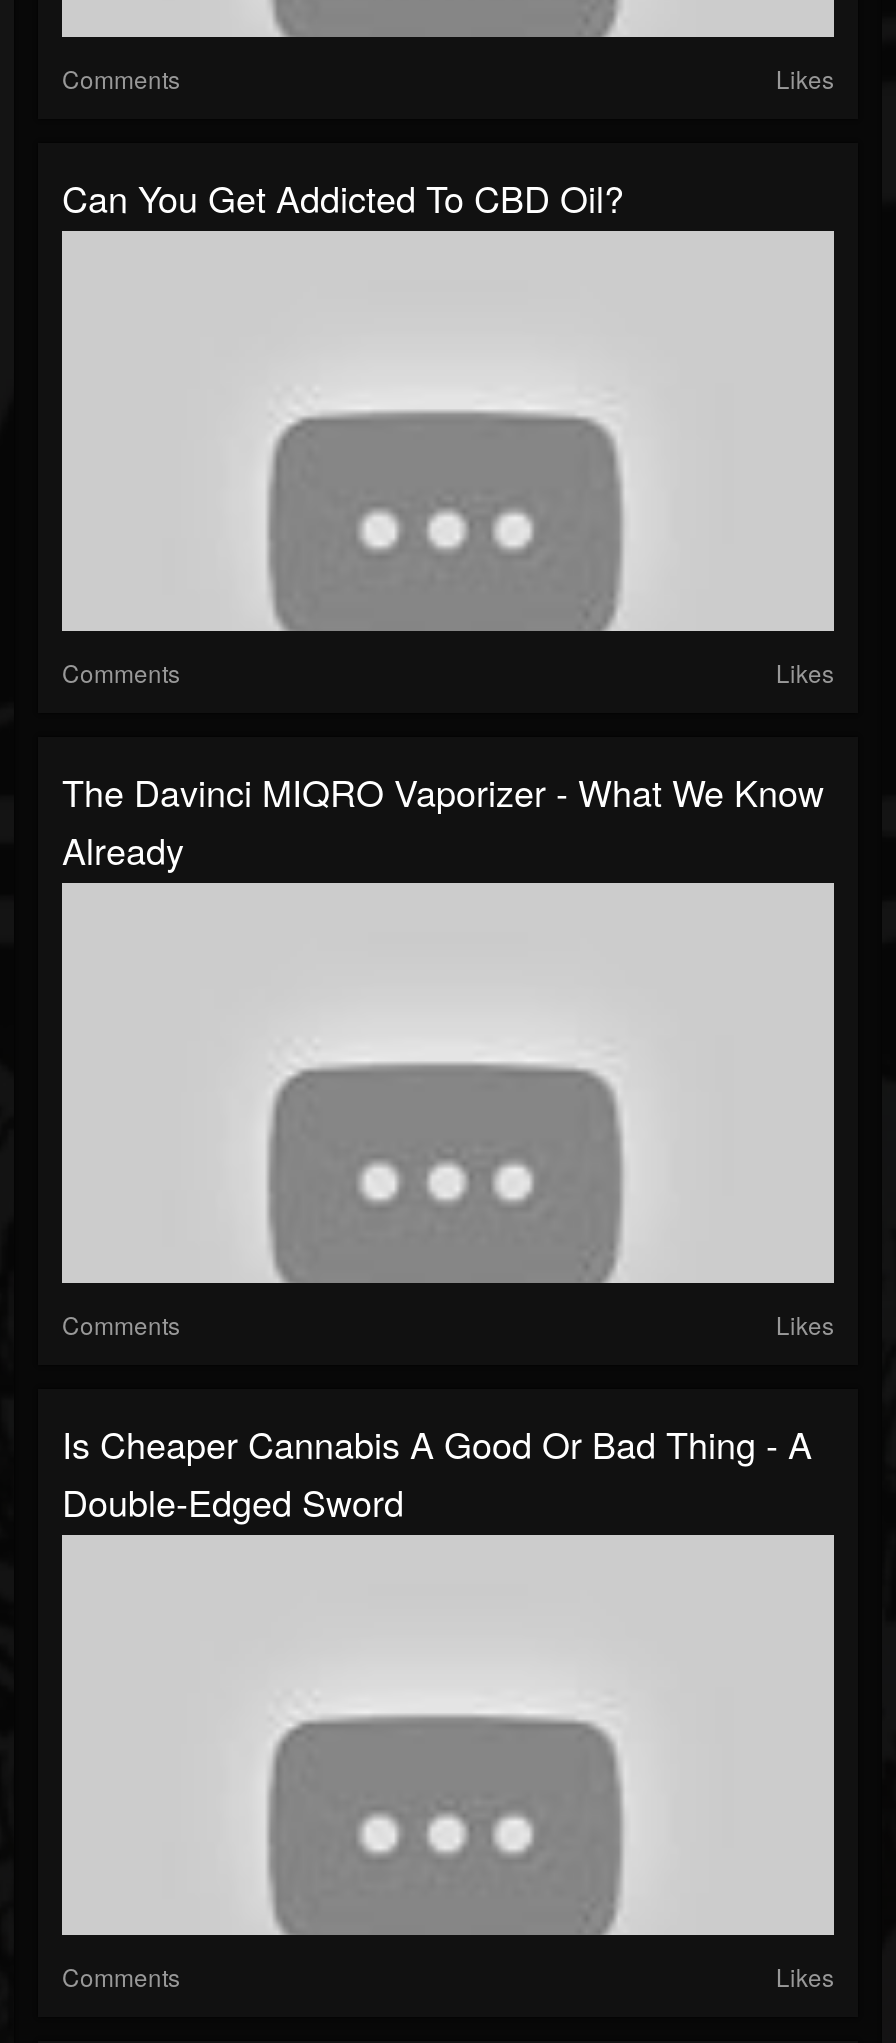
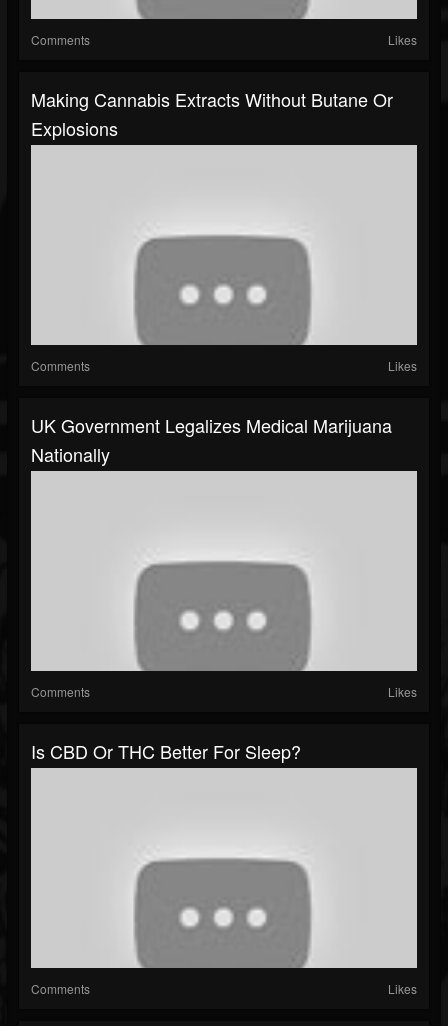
[62,171,624,223] Can You Get Addicted To CBD Oil? -> [31,86,393,141] Making Cannabis Extracts Without Butane Or | Explosions
moved [62,655,834,689] -> [31,357,417,374]: Comments | Likes
[62,765,824,875] The Davinci MIQRO Vaporizer - What We Know | Already -> [31,412,392,467] UK Government Legalizes Medical Marijuana | Nationally
moved [62,1307,834,1341] -> [31,683,417,700]: Comments | Likes
[62,1417,812,1527] Is Cheaper Cannabis A Good Or Bad Thing - A | Double-Edged Sword -> [31,738,301,764] Is CBD Or THC Better For Sleep?

